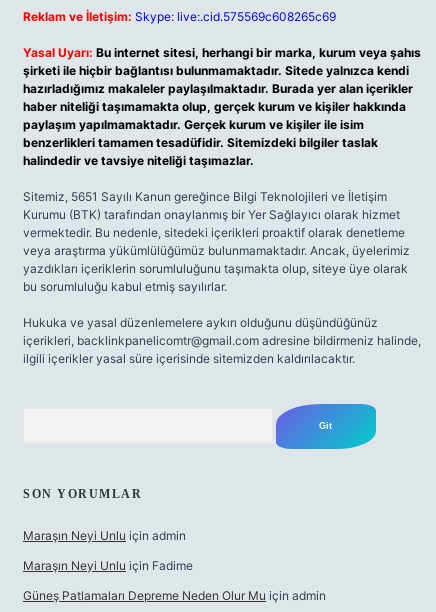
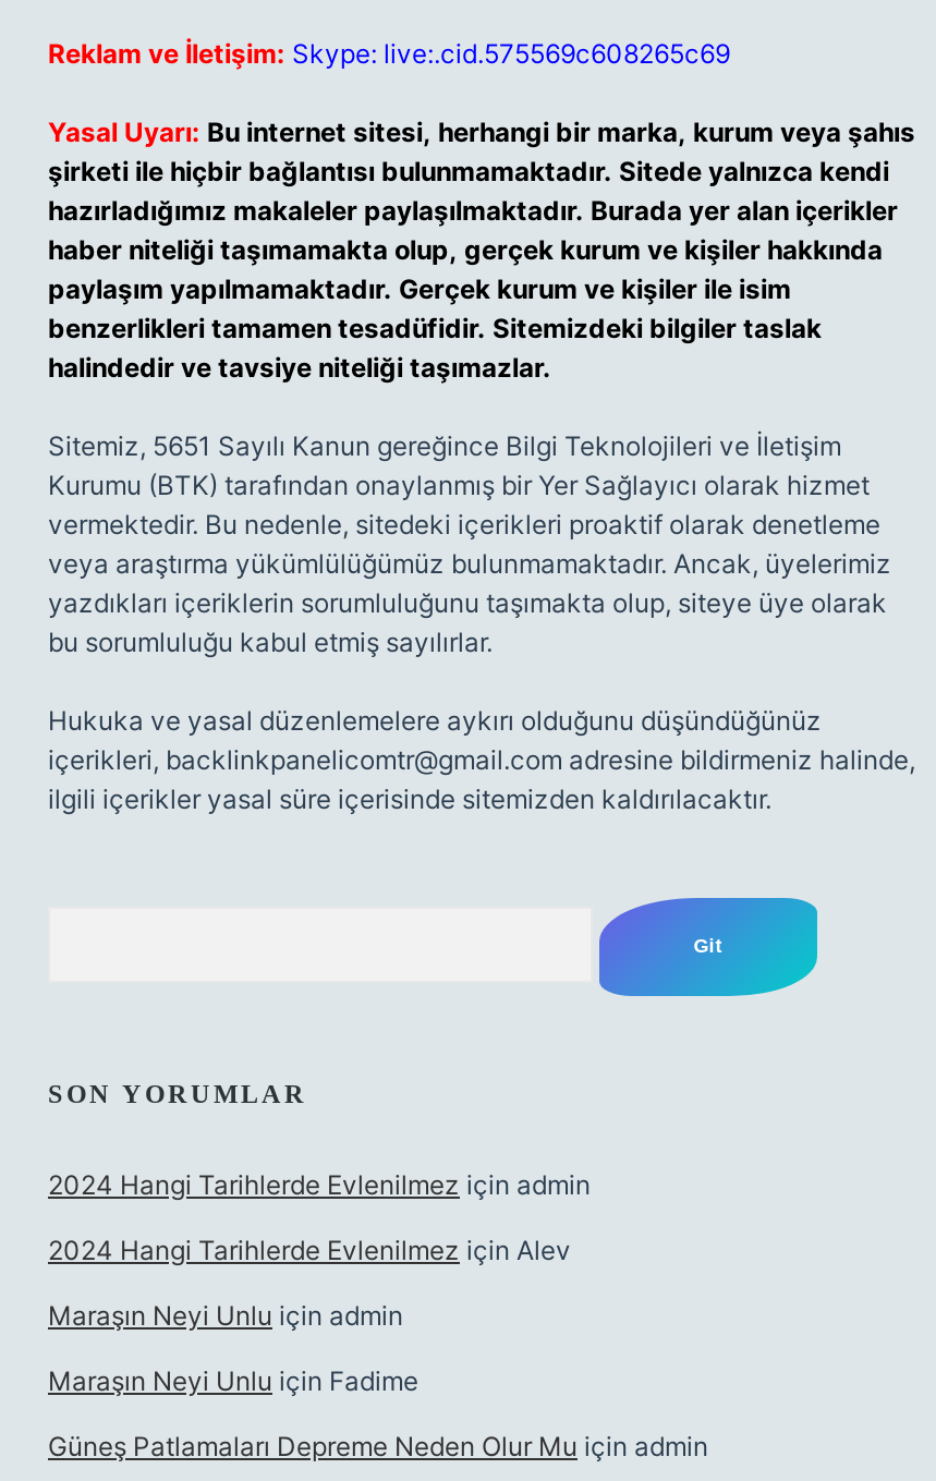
none -> [48,1168,591,1266] 2024 Hangi Tarihlerde Evlenilmez için admin | 2024 Hangi Tarihlerde Evlenilmez için Alev

